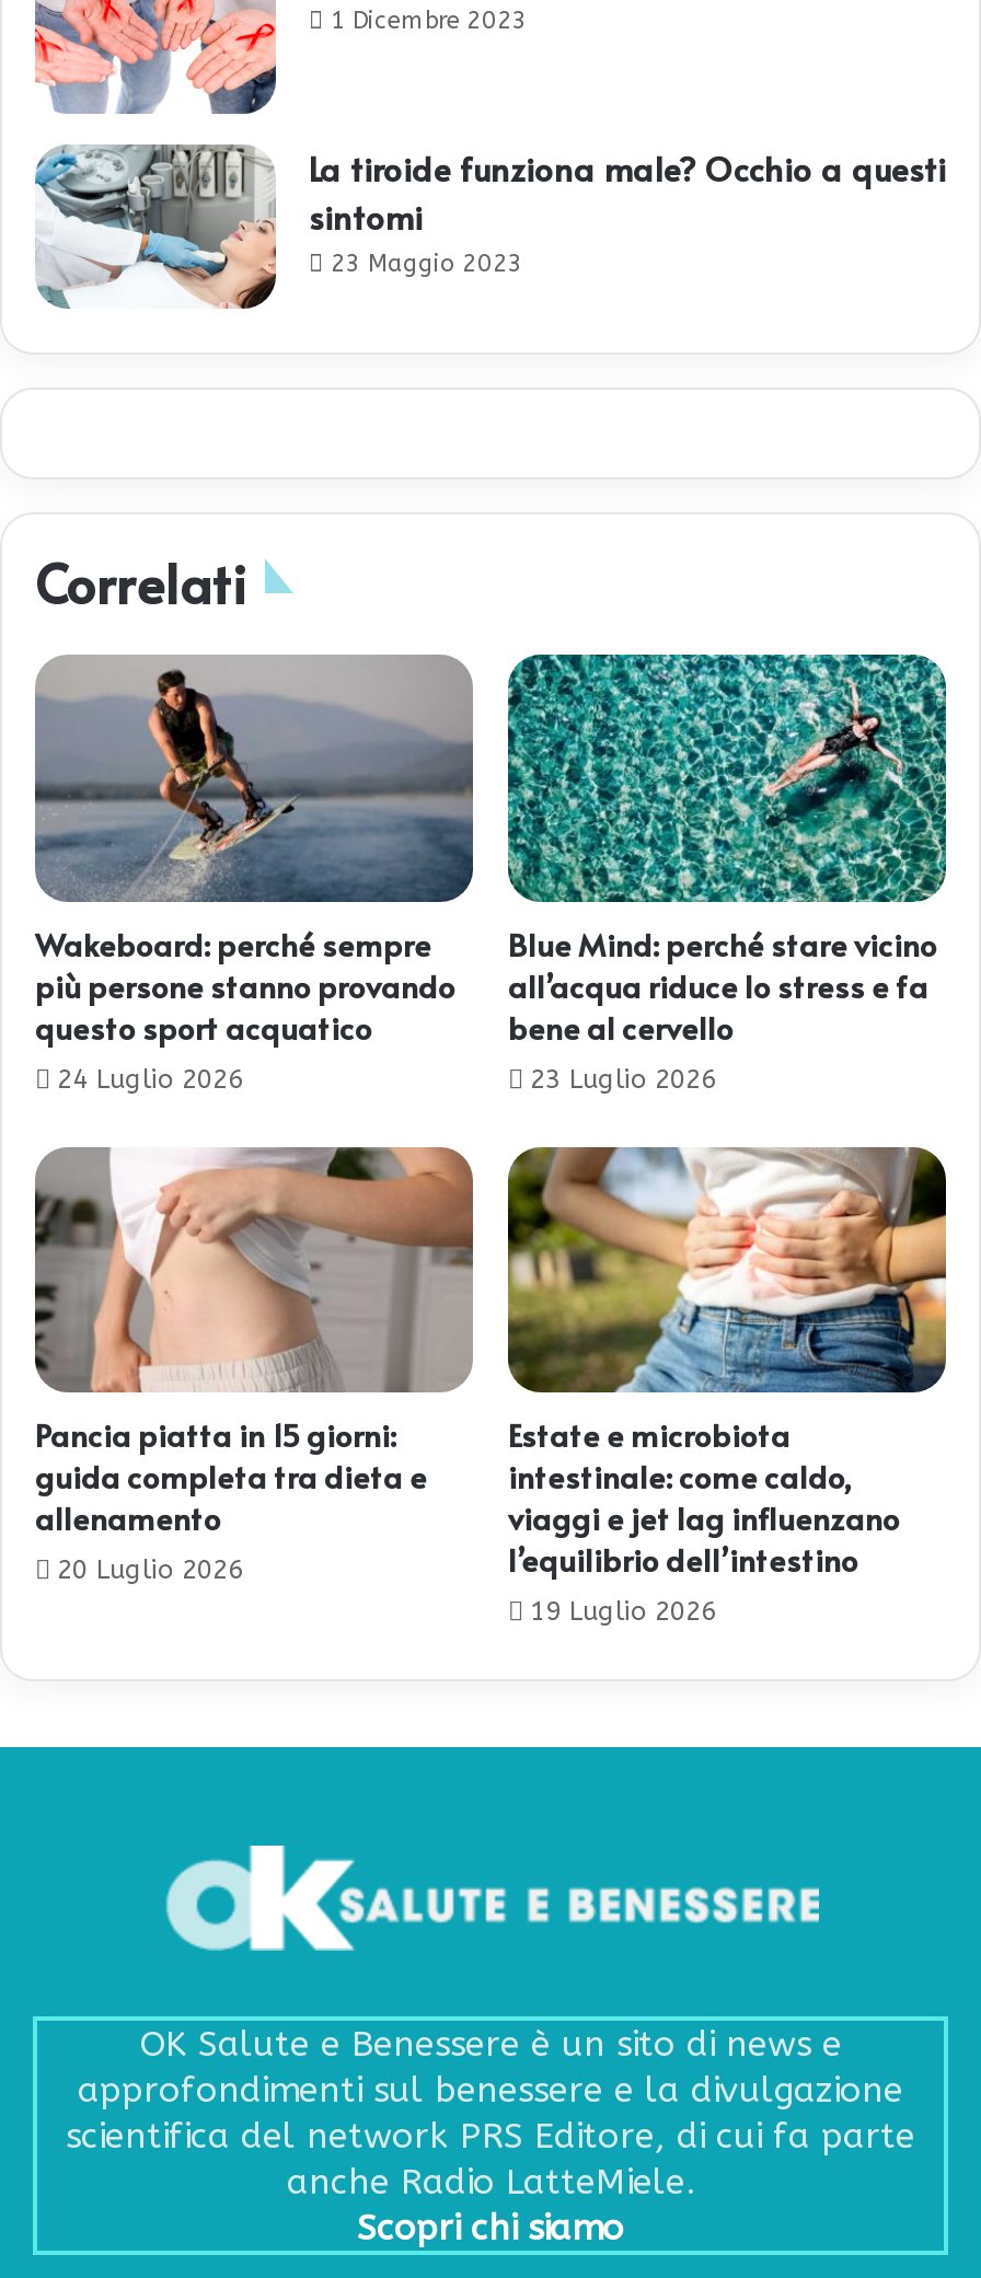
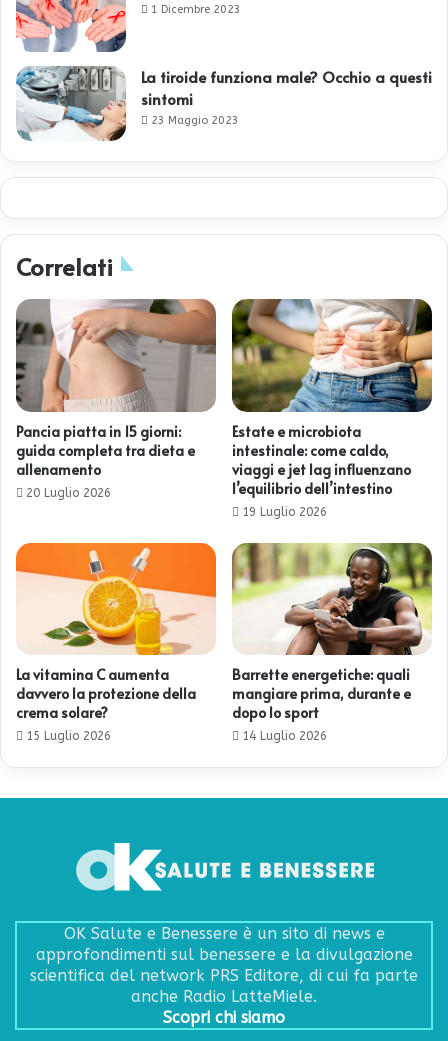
[35,655,473,1094] [image] | Wakeboard: perché sempre | più persone stanno provando | questo sport acquatico | 24 Luglio 2026 -> none
[506,652,948,1094] [image] | Blue Mind: perché stare vicino | all’acqua riduce lo stress e fa | bene al cervello | 23 Luglio 2026 -> none
moved [31,1143,900,1627] -> [14,297,411,518]: [image] | Pancia piatta in 15 giorni: | guida completa tra dieta e | ... | l’equilibrio dell’intestino | 19 Luglio 2026
none -> [15,542,217,743] [image] | La vitamina C aumenta | davvero la protezione della | crema solare? | 15 Luglio 2026
none -> [231,542,433,743] [image] | Barrette energetiche: quali | mangiare prima, durante e | dopo lo sport | 14 Luglio 2026

